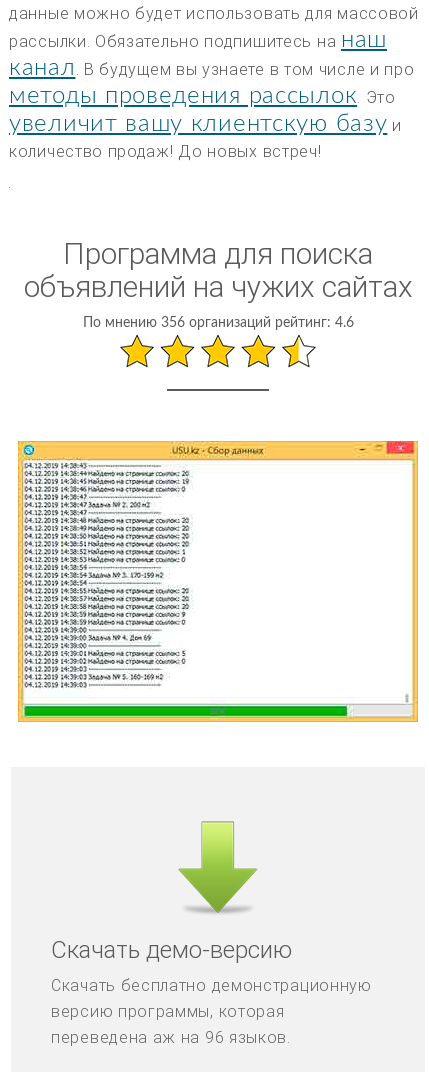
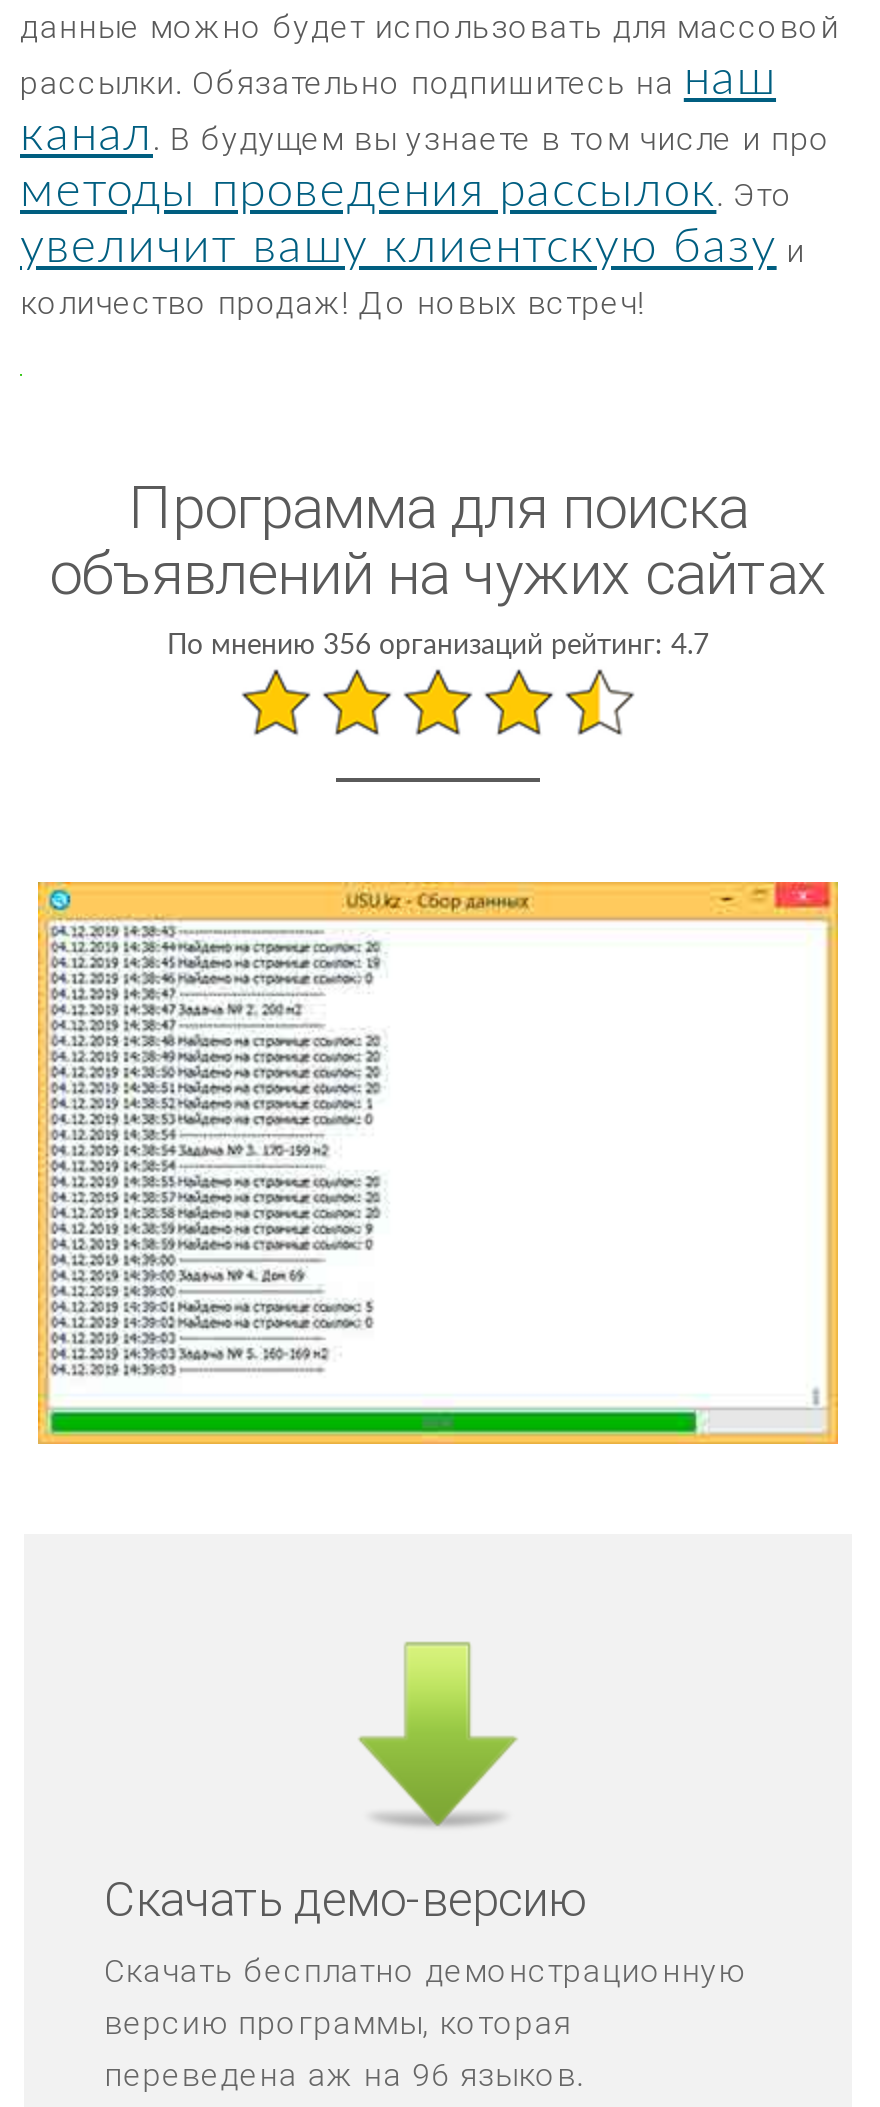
[82,316,353,330] По мнению 356 организаций рейтинг: 4.6 -> [167,632,709,660] По мнению 356 организаций рейтинг: 4.7

